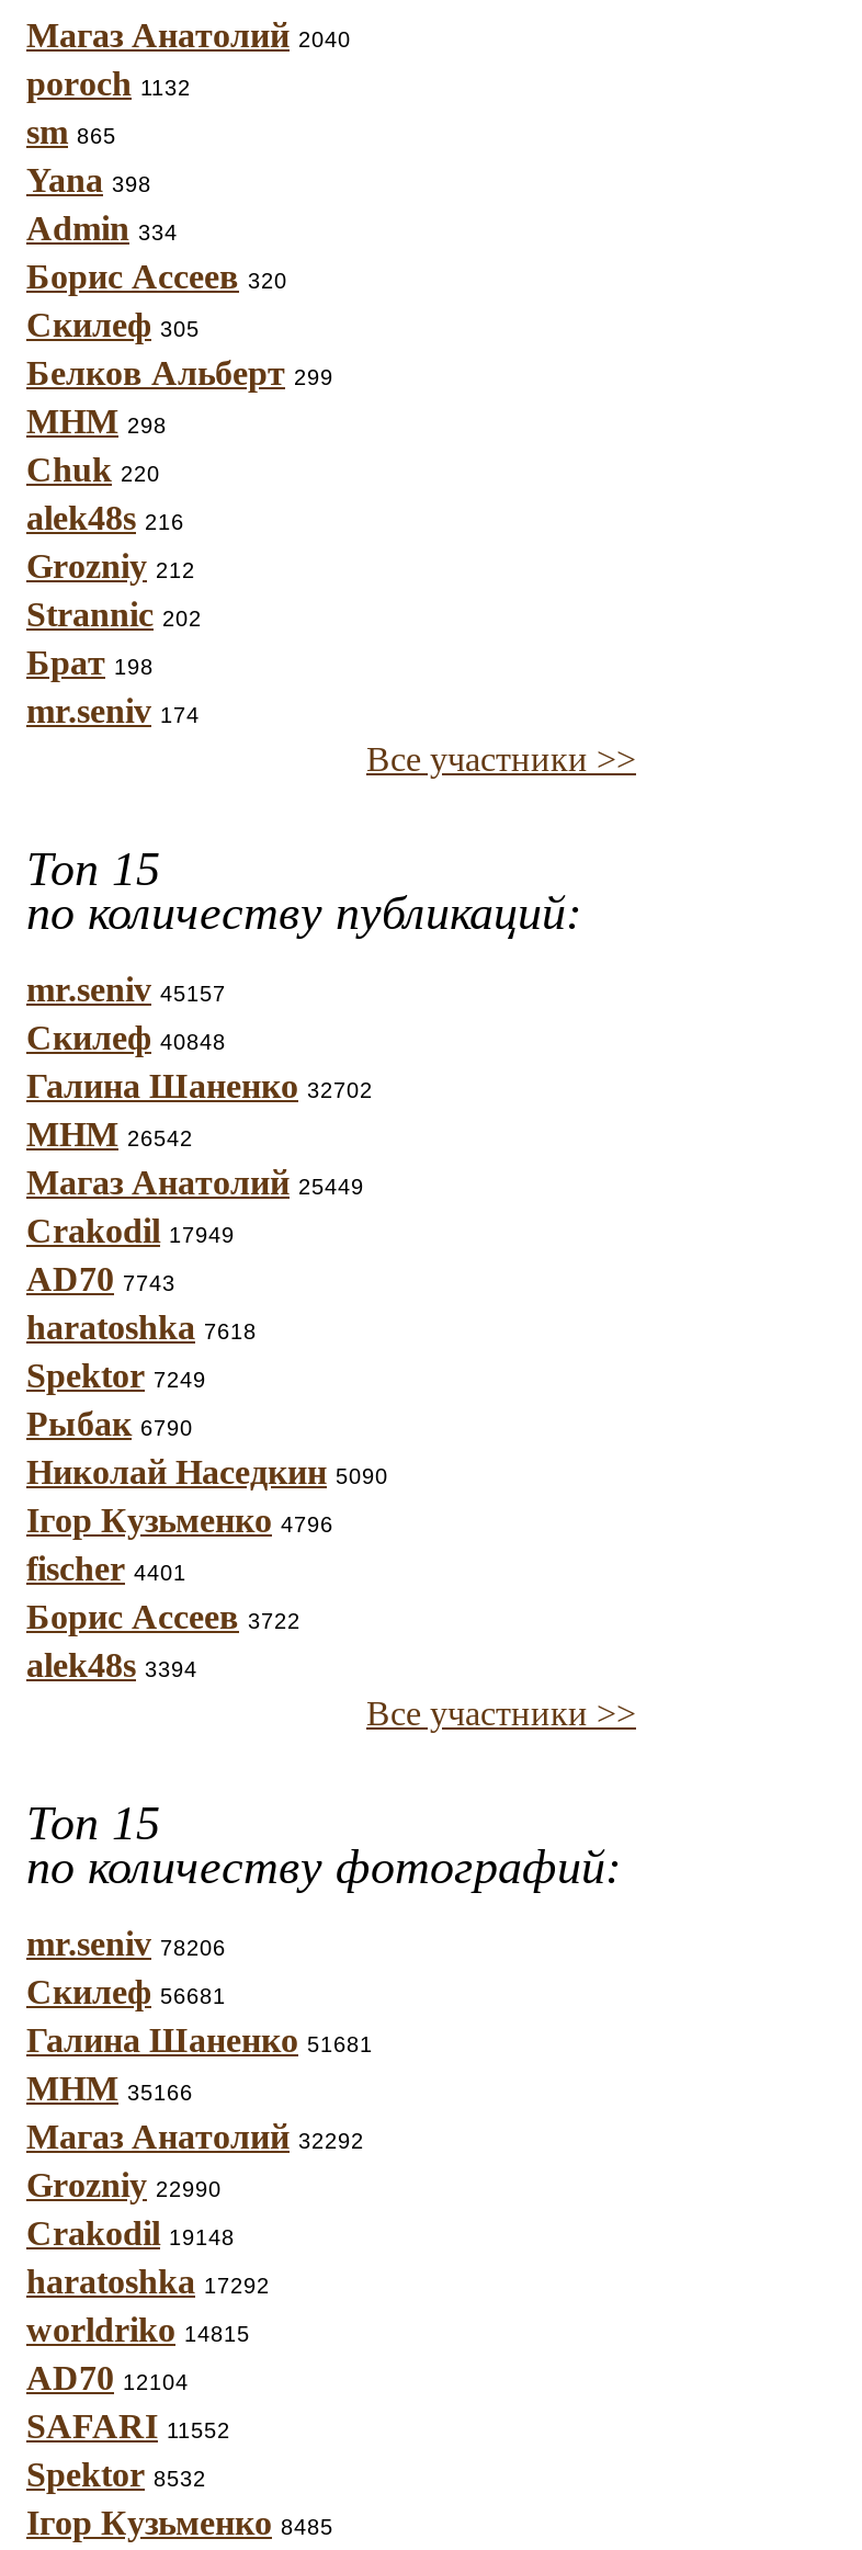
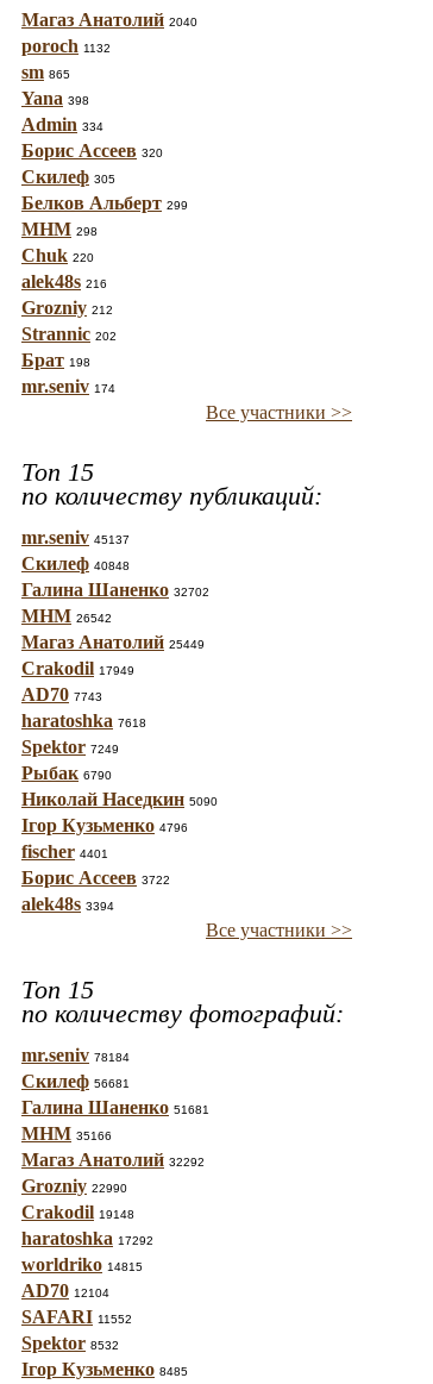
[26,971,226,1008] mr.seniv 45157 -> [21,527,130,547] mr.seniv 45137
[26,1925,226,1962] mr.seniv 78206 -> [21,1045,130,1065] mr.seniv 78184

